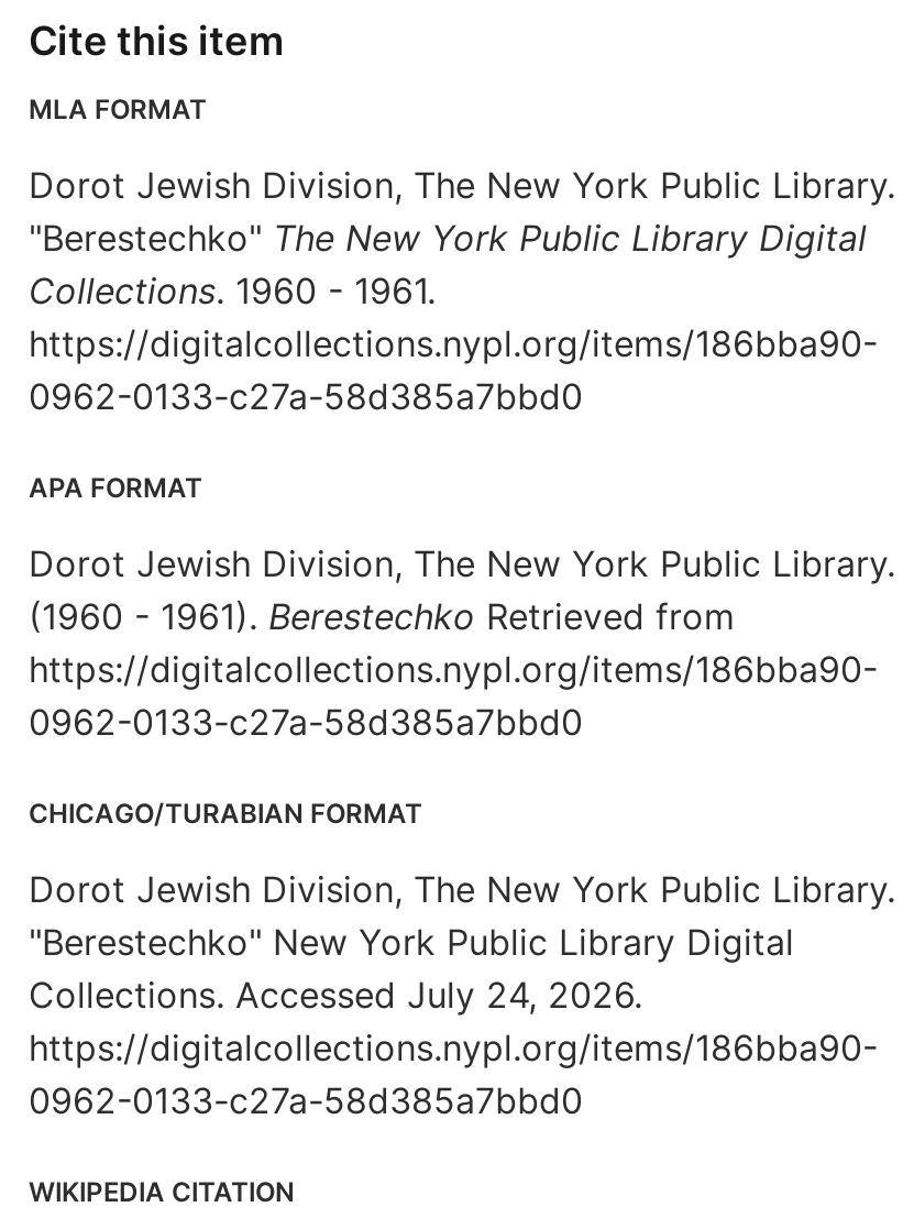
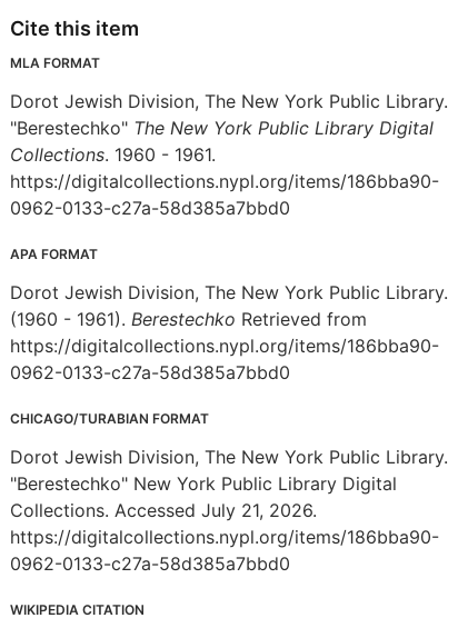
[29,973,642,1017] Collections. Accessed July 24, 2026. -> [10,499,317,521] Collections. Accessed July 21, 2026.

